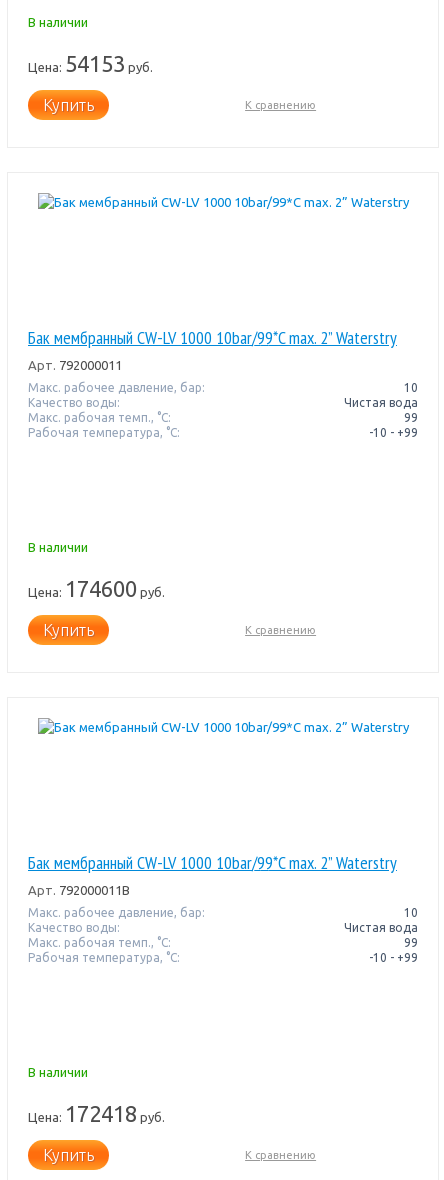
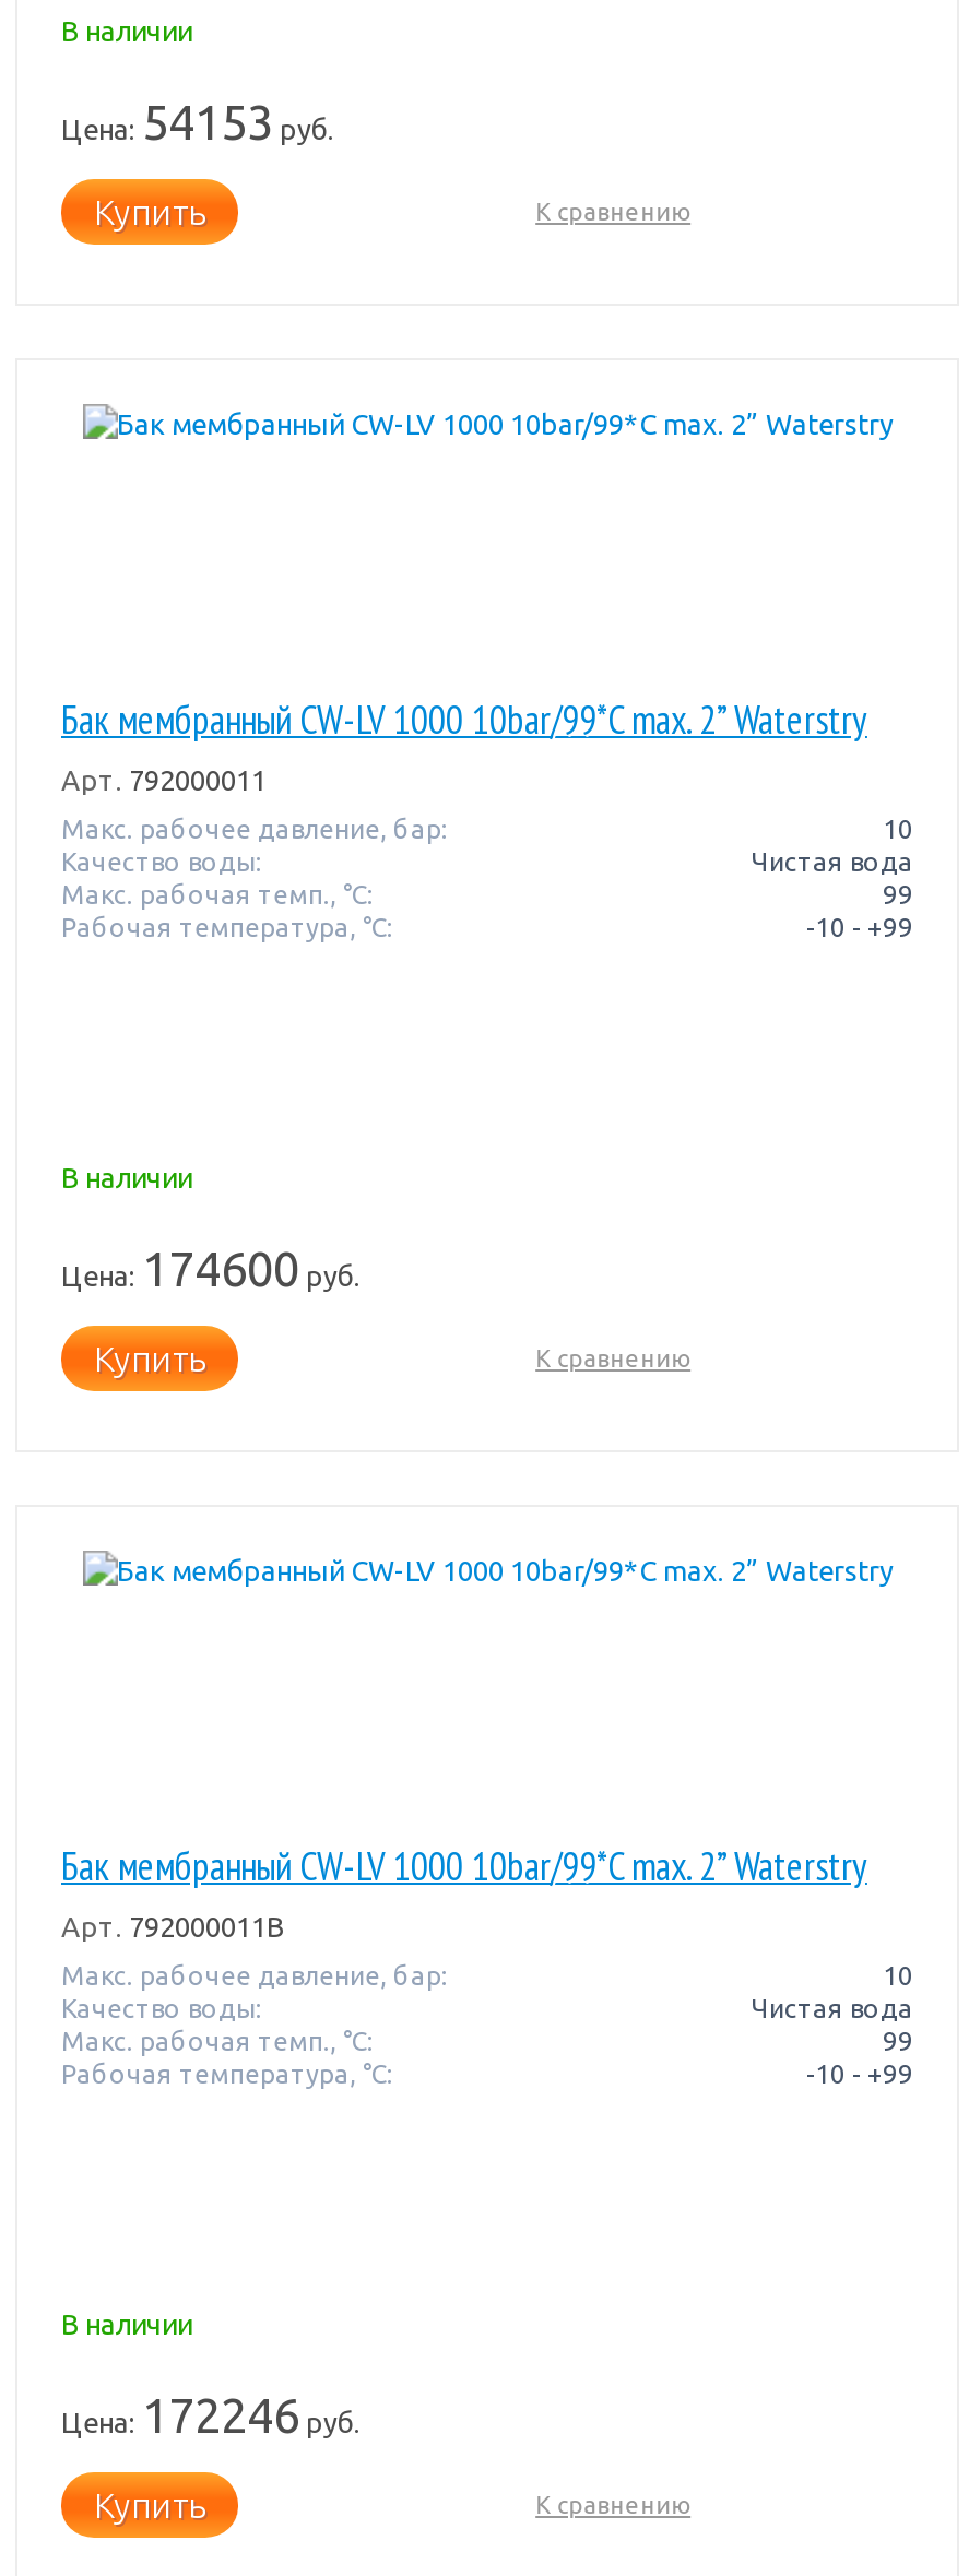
[28,1101,165,1126] Цена: 172418 руб. -> [61,2386,361,2441] Цена: 172246 руб.

